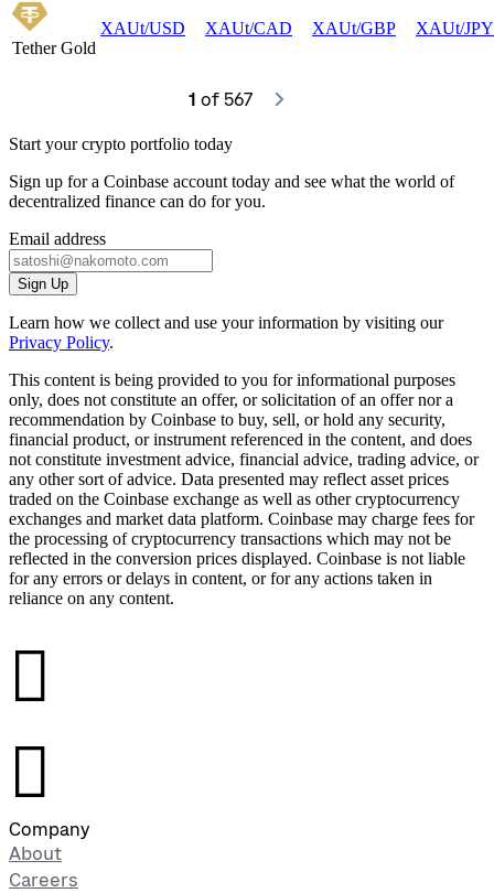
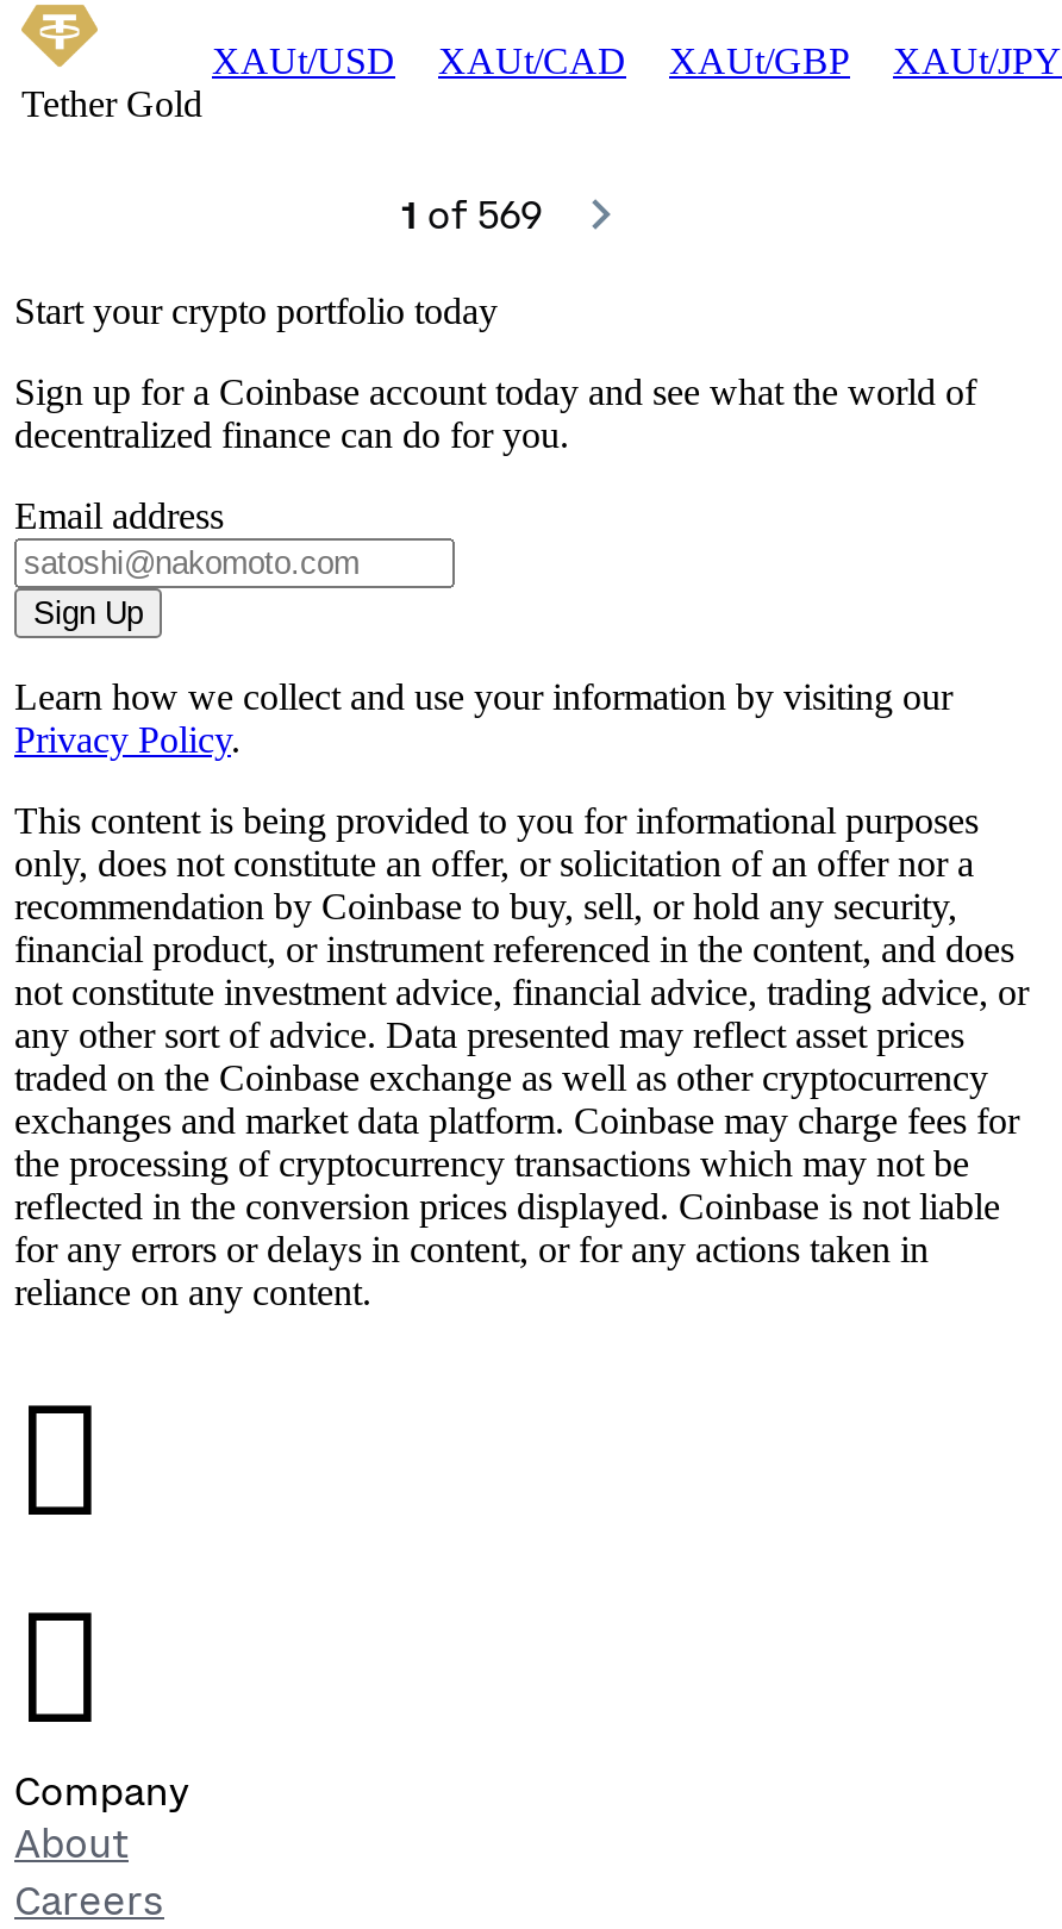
[189,88,253,110] 1 of 567 -> [401,189,542,237] 1 of 569

